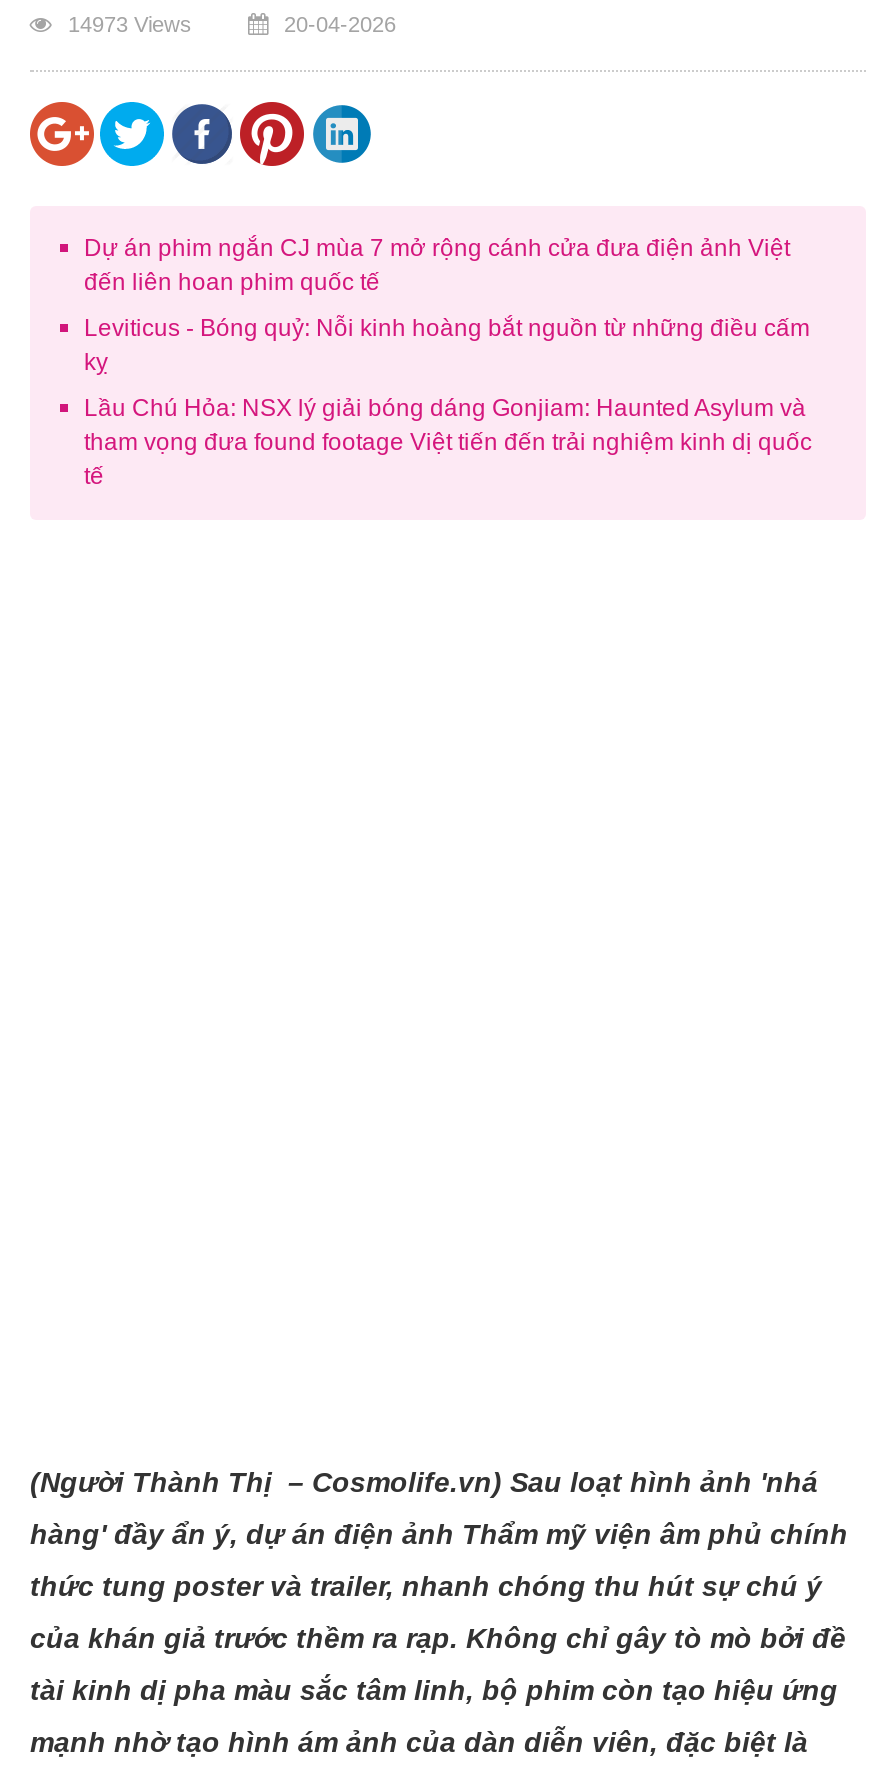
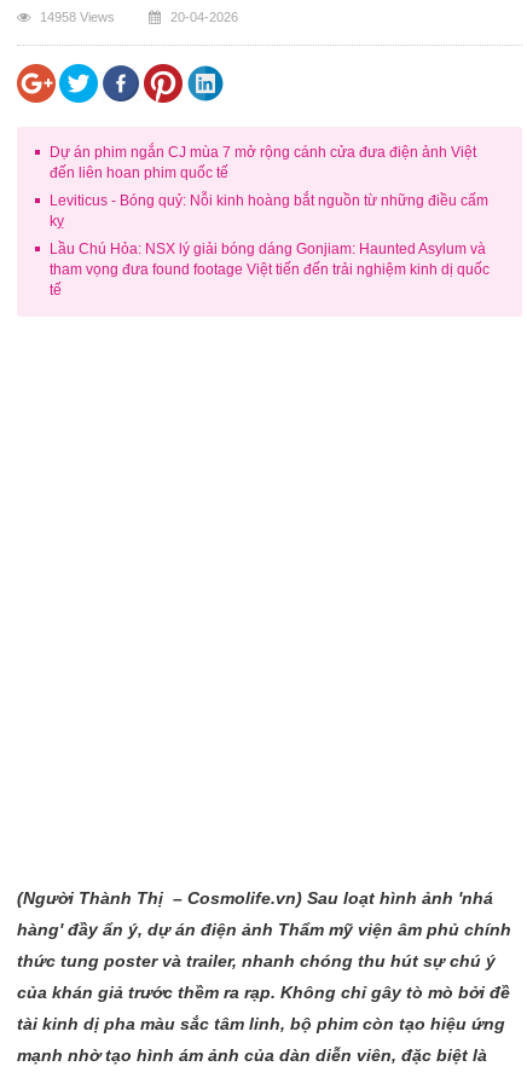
[62,12,192,36] 14973 Views -> [36,10,115,24] 14958 Views

